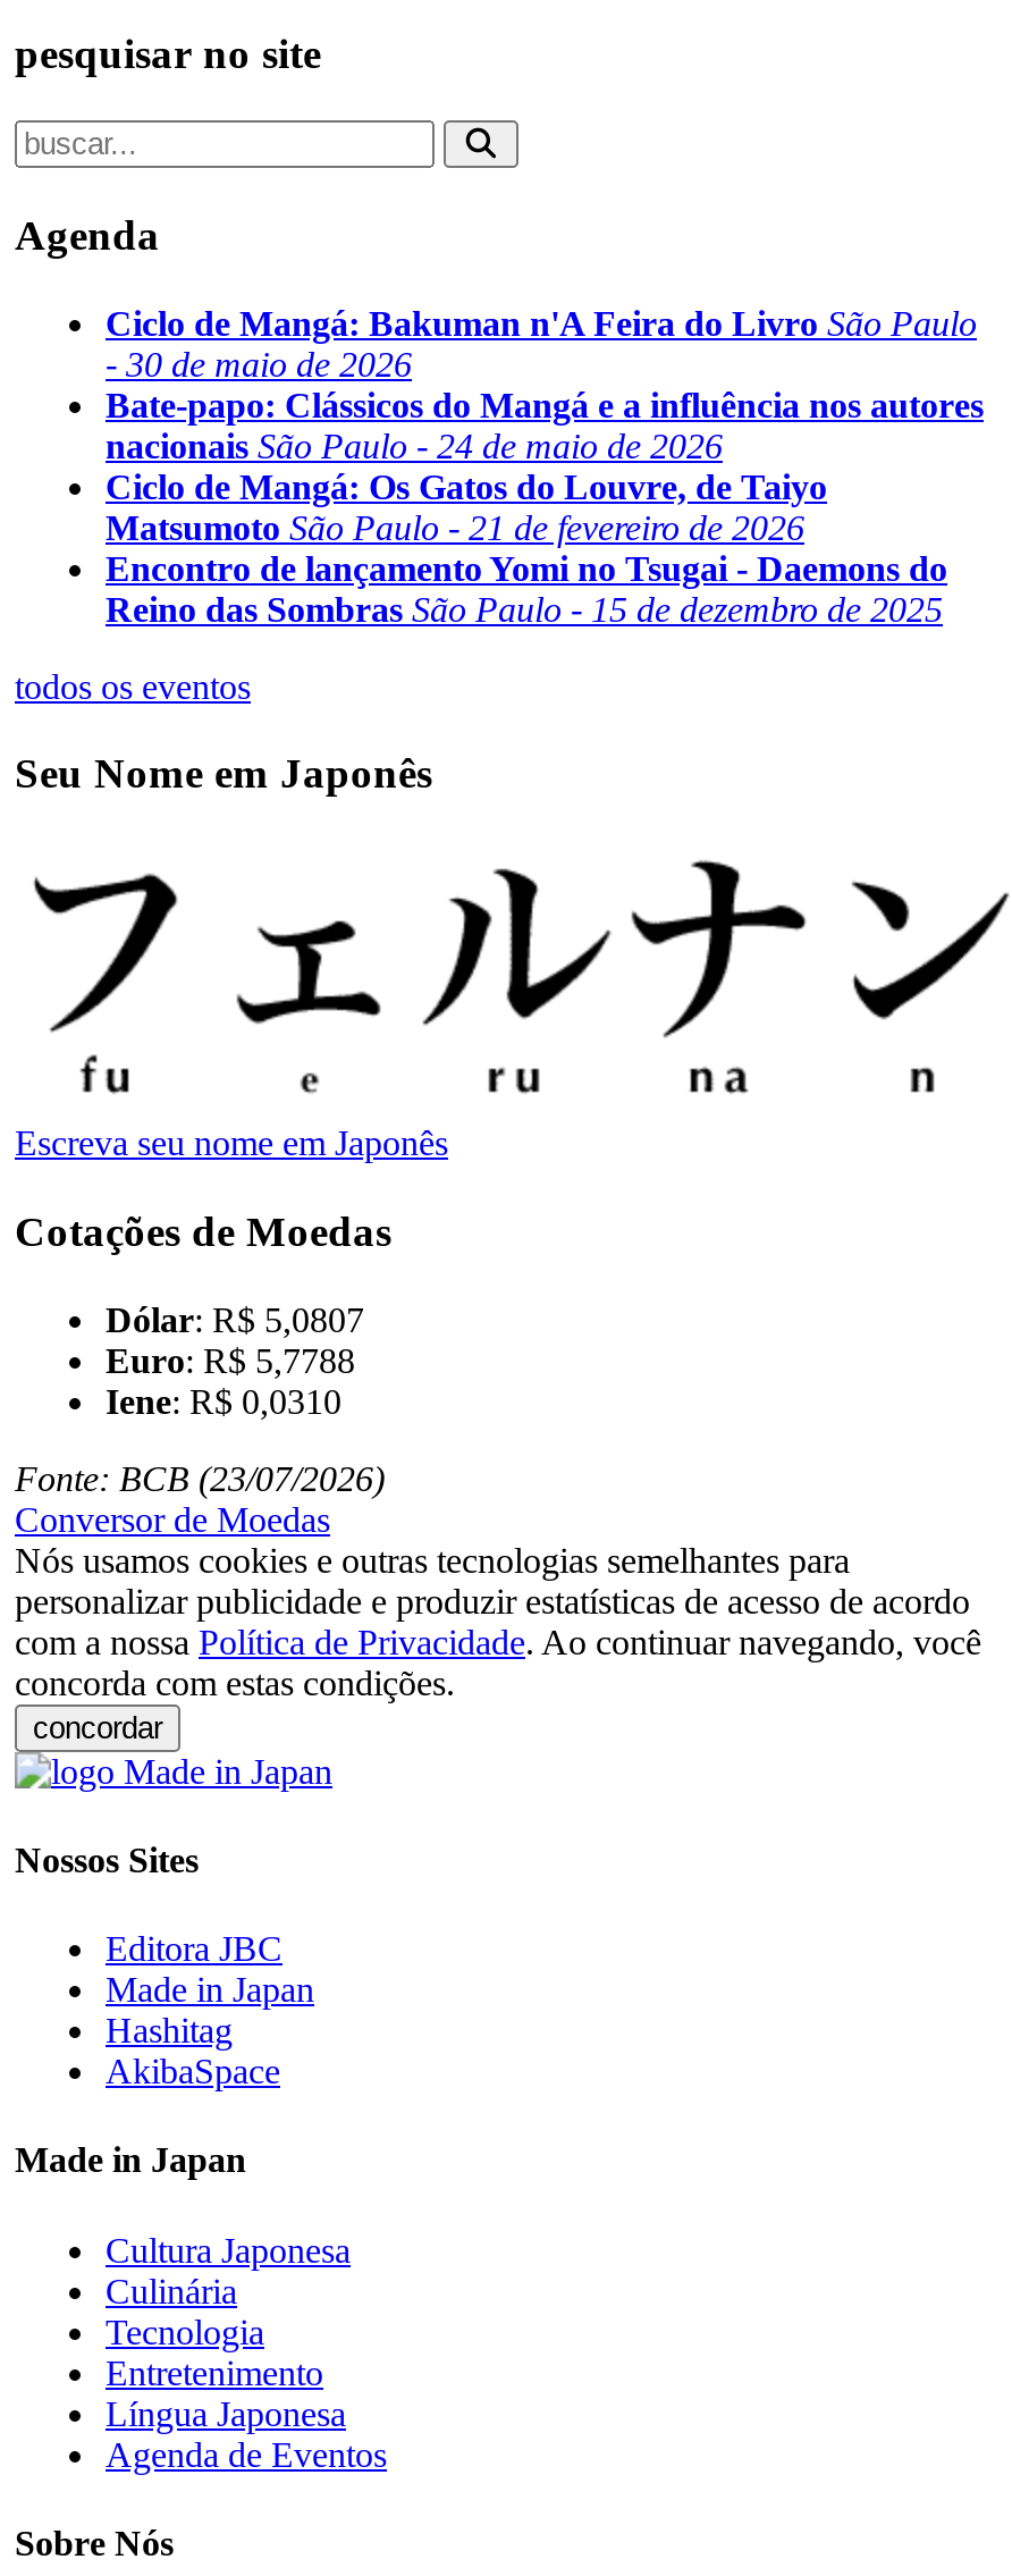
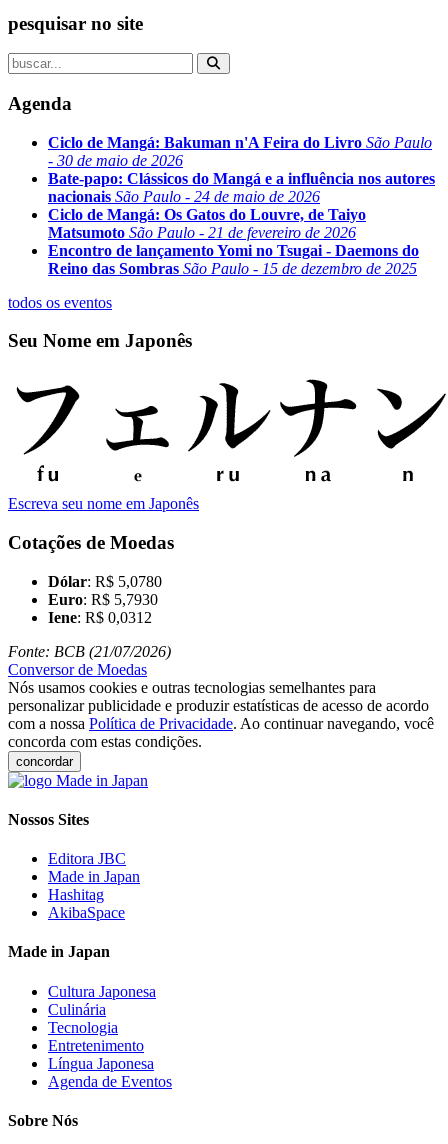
[106,1300,364,1338] Dólar: R$ 5,0807 -> [48,573,162,590] Dólar: R$ 5,0780
[106,1340,355,1379] Euro: R$ 5,7788 -> [48,591,158,608] Euro: R$ 5,7930
[106,1381,341,1420] Iene: R$ 0,0310 -> [48,609,152,626] Iene: R$ 0,0312
[15,1458,385,1497] Fonte: BCB (23/07/2026) -> [8,643,171,660] Fonte: BCB (21/07/2026)

